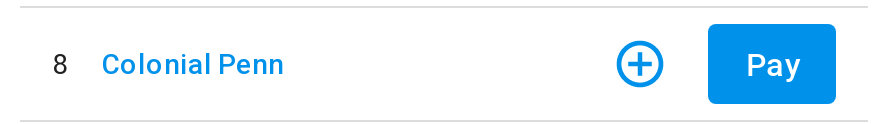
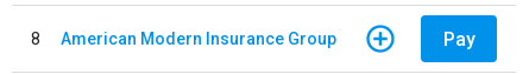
[102,47,284,79] Colonial Penn -> [61,29,336,48] American Modern Insurance Group

